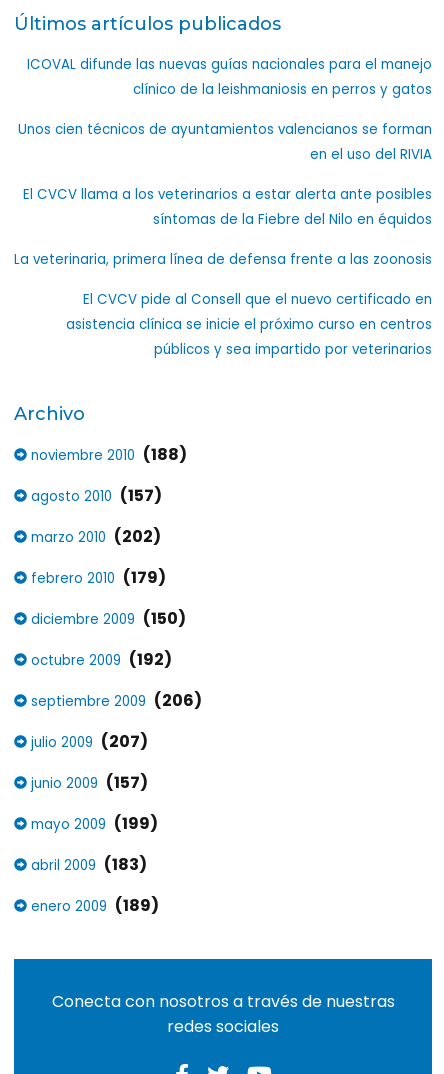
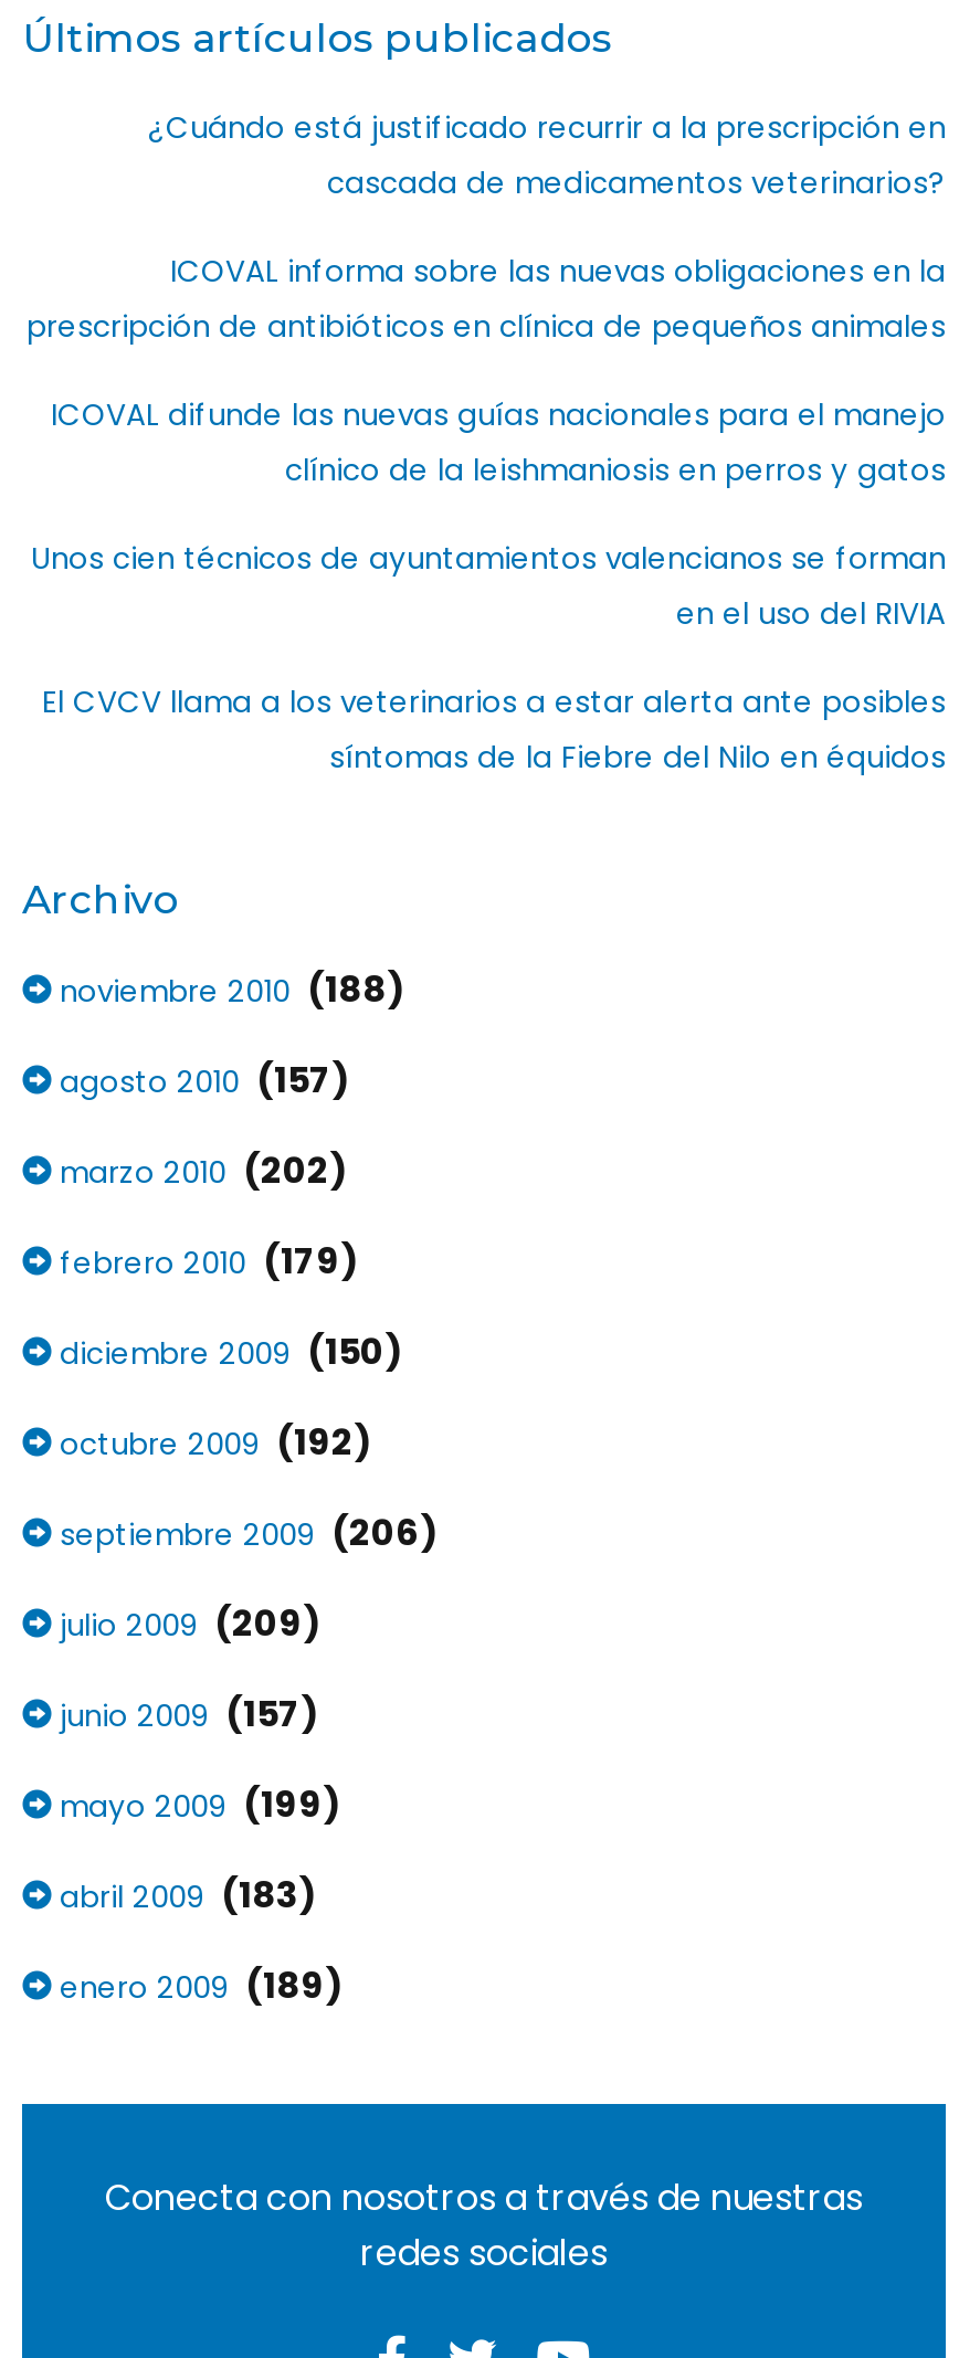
none -> [27,107,946,348] ¿Cuándo está justificado recurrir a la prescripción en | cascada de medicamentos veterinarios? | ICOVAL informa sobre las nuevas obligaciones en la | prescripción de antibióticos en clínica de pequeños animales
moved [18,55,432,229] -> [31,394,946,779]: ICOVAL difunde las nuevas guías nacionales para el manejo | clínico de la leishmaniosis en perros y gatos | Unos cien técnicos de ayuntamientos valencianos se forman | en el uso del RIVIA | El CVCV llama a los veterinarios a estar alerta ante posibles | síntomas de la Fiebre del Nilo en équidos
[14,250,432,359] La veterinaria, primera línea de defensa frente a las zoonosis | El CVCV pide al Consell que el nuevo certificado en | asistencia clínica se inicie el próximo curso en centros | públicos y sea impartido por veterinarios -> none
[27,730,148,753] julio 2009 (207) -> [51,1598,320,1649] julio 2009 (209)

